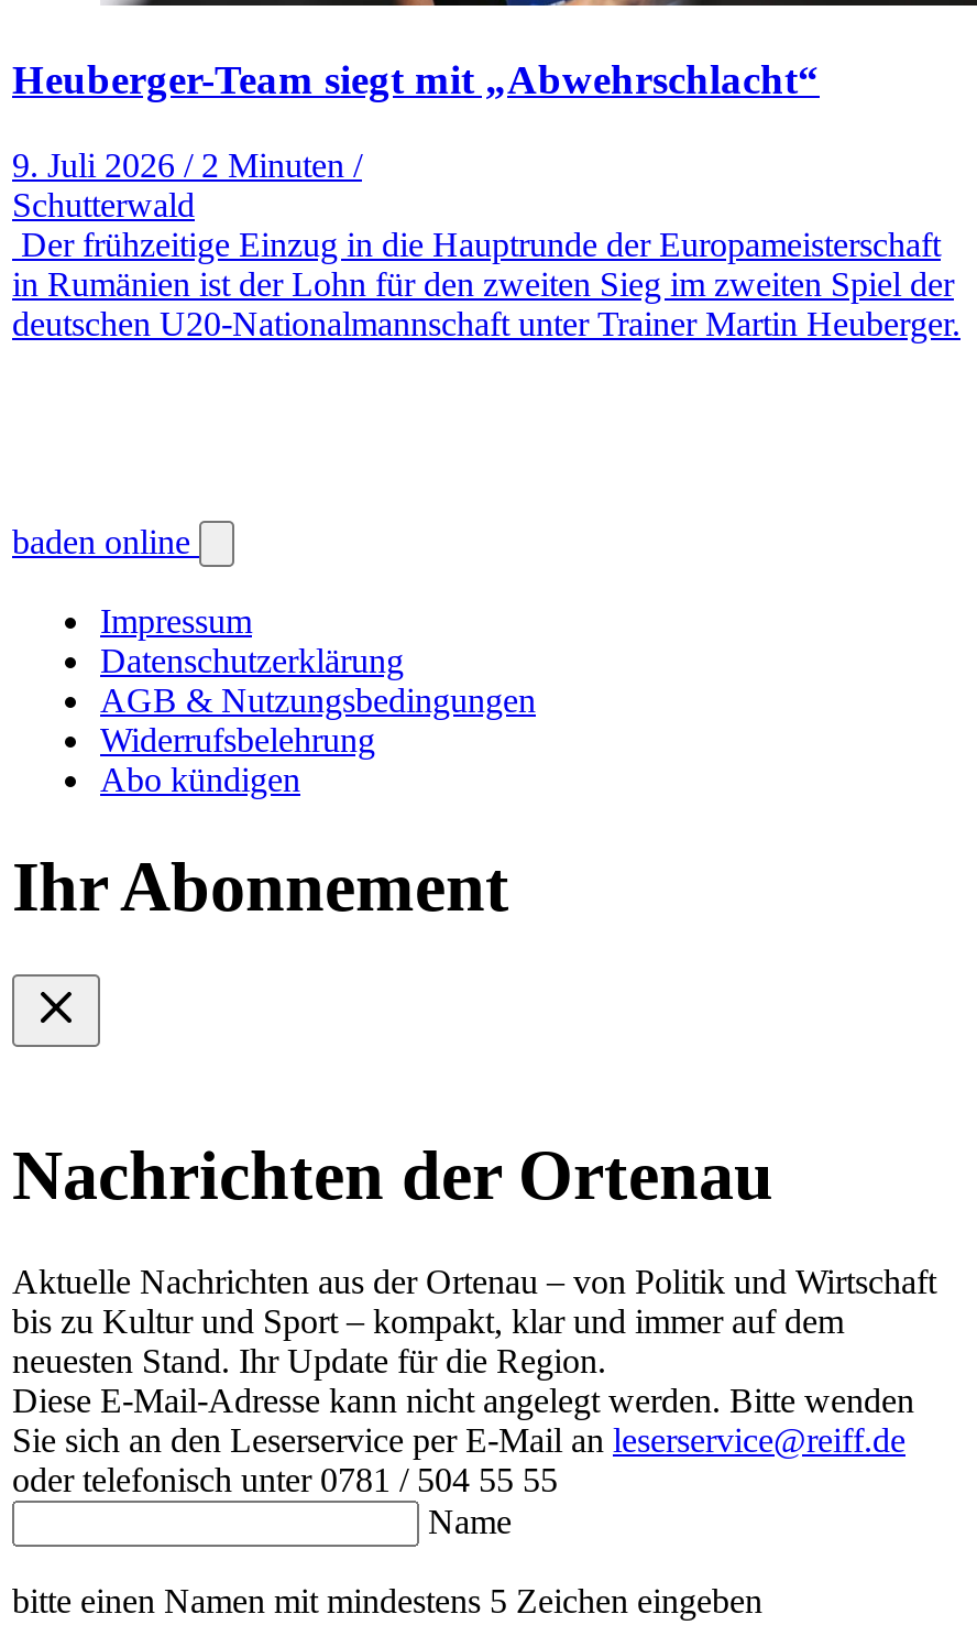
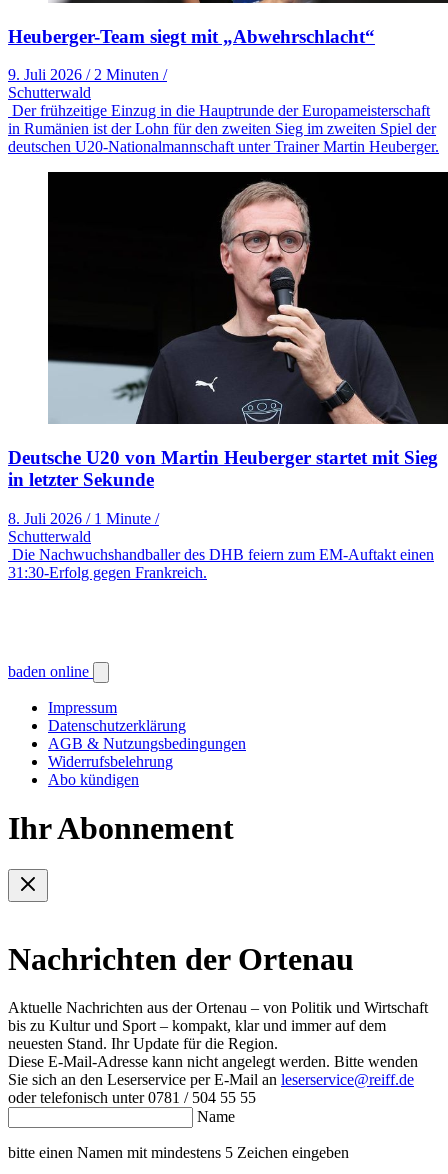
none -> [8,171,445,581] [image] | Deutsche U20 von Martin Heuberger startet mit Sieg | in letzter Sekunde | 8. Juli 2026 / 1 Minute / | Schutterwald | Die Nachwuchshandballer des DHB feiern zum EM-Auftakt einen | 31:30-Erfolg gegen Frankreich.

